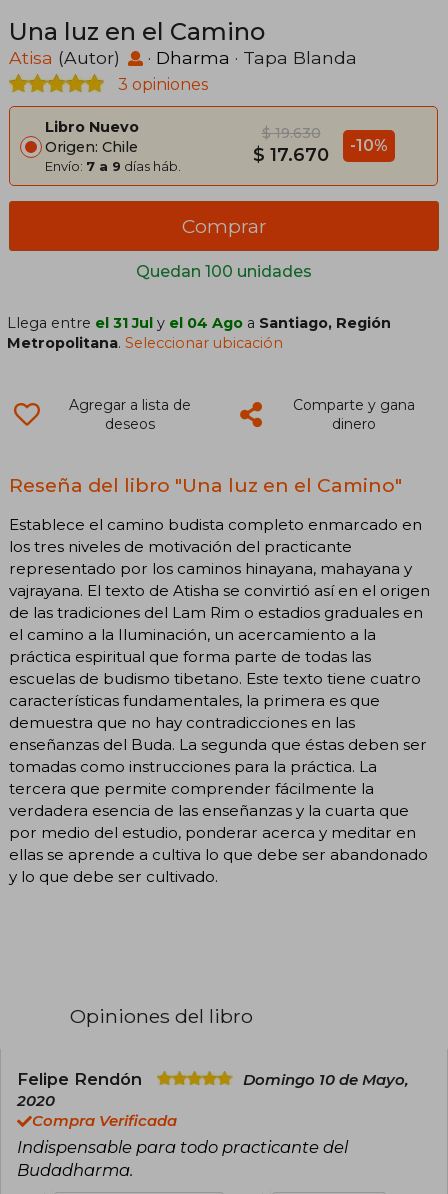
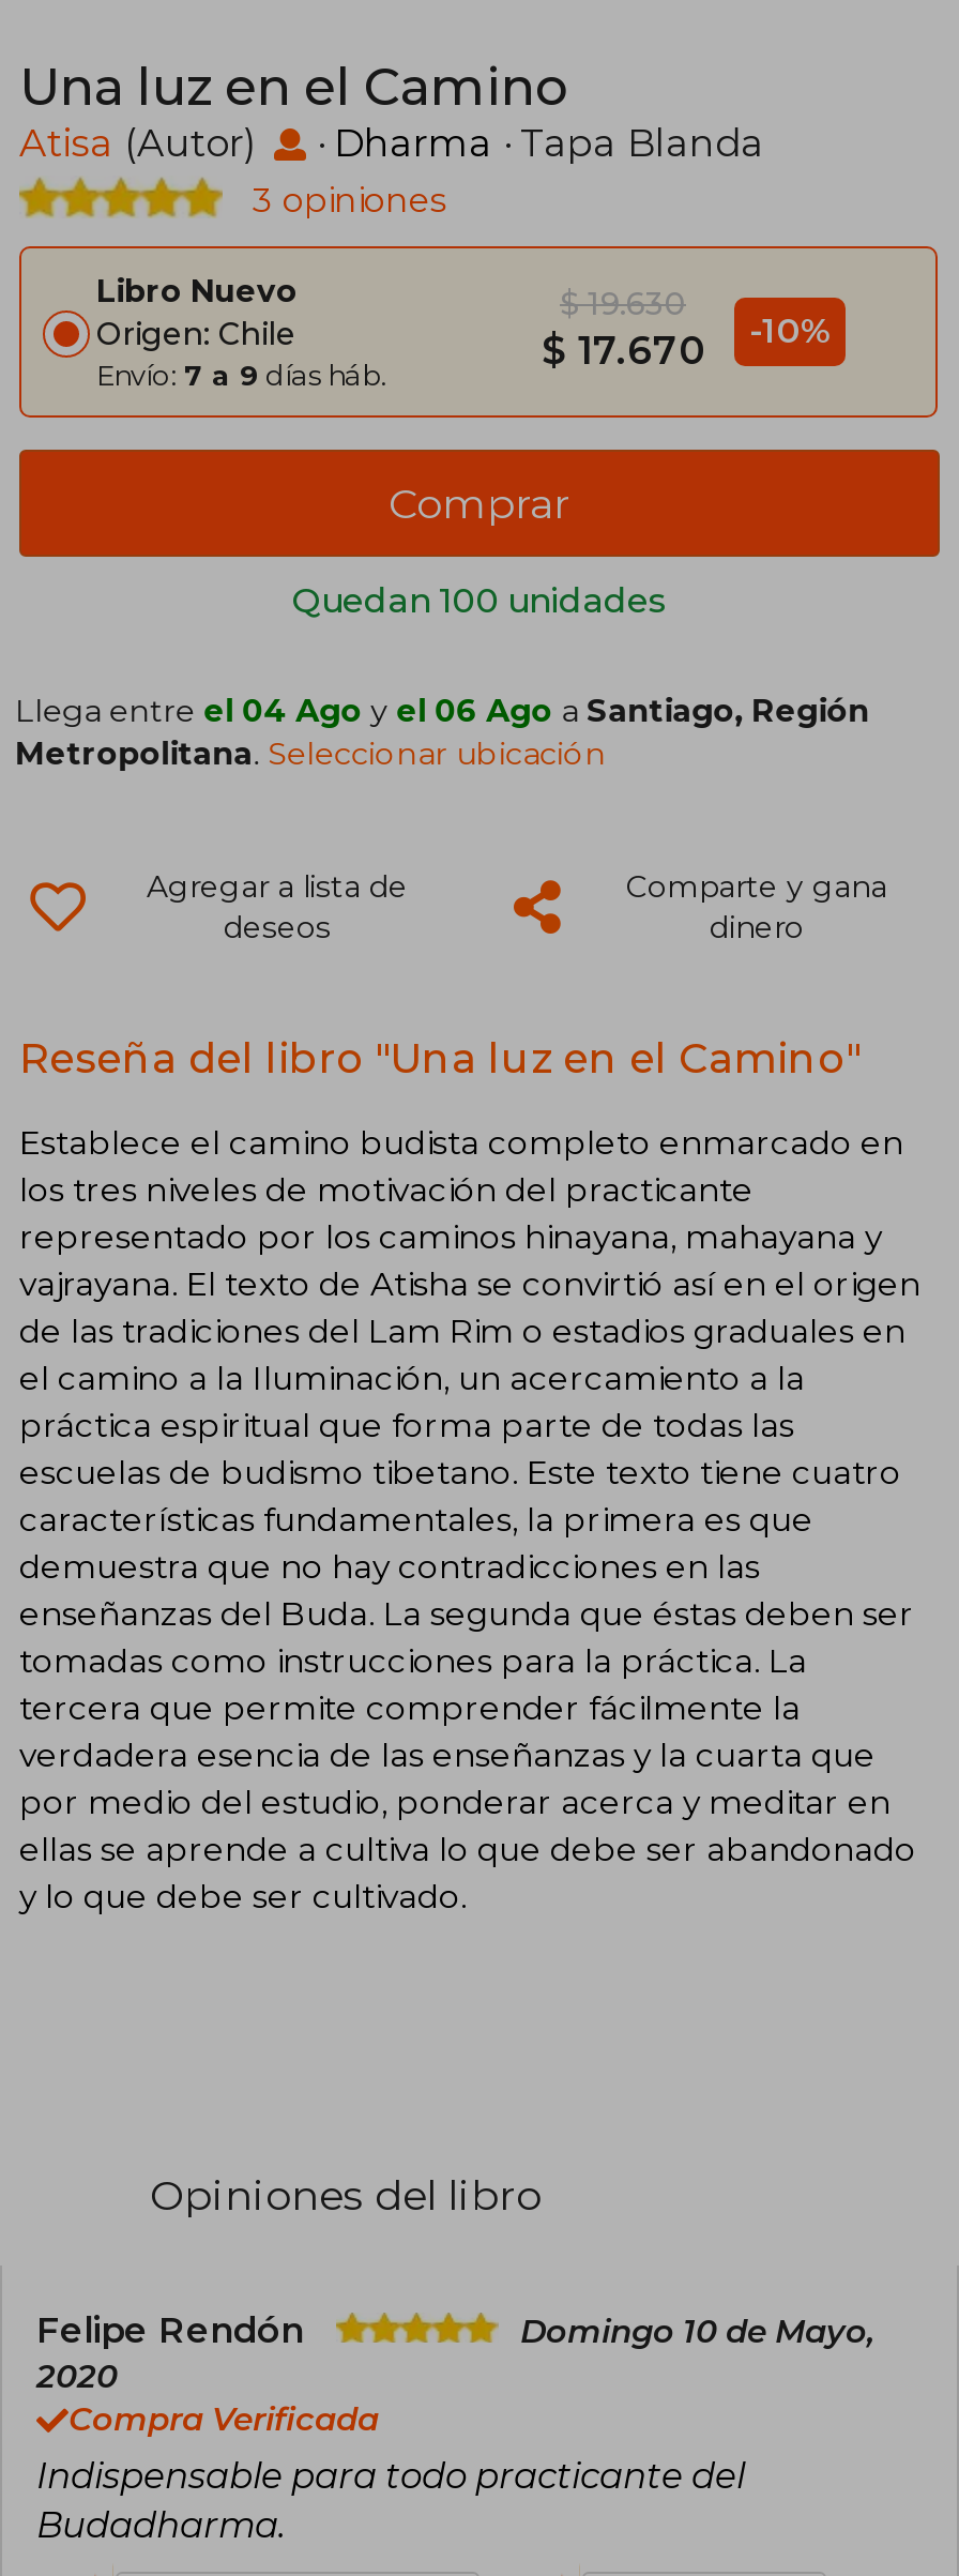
[7,314,391,332] Llega entre el 31 Jul y el 04 Ago a Santiago, Región -> [15,691,870,730] Llega entre el 04 Ago y el 06 Ago a Santiago, Región

